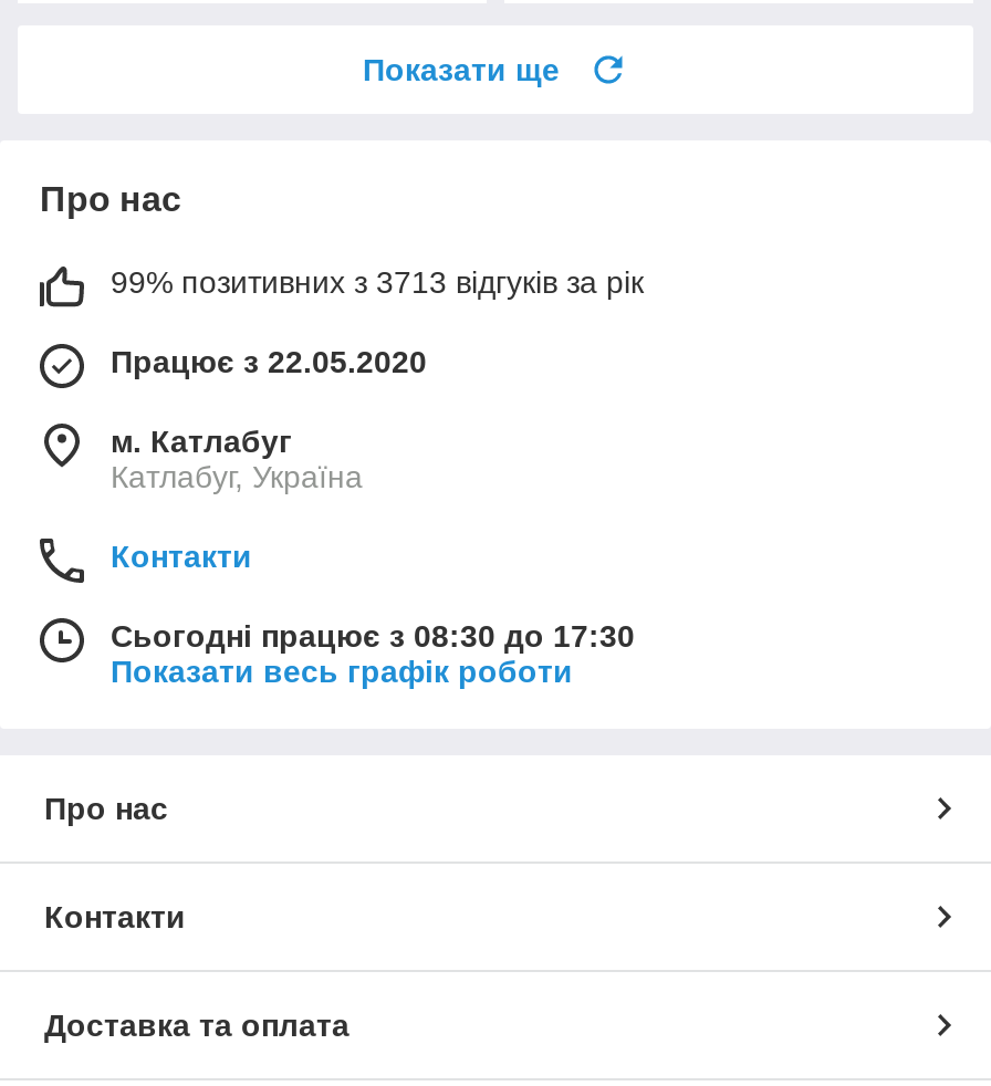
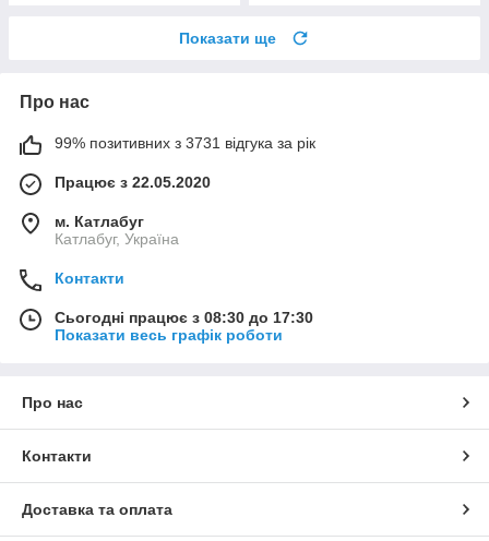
[111,265,644,301] 99% позитивних з 3713 відгуків за рік -> [55,135,315,152] 99% позитивних з 3731 відгука за рік

